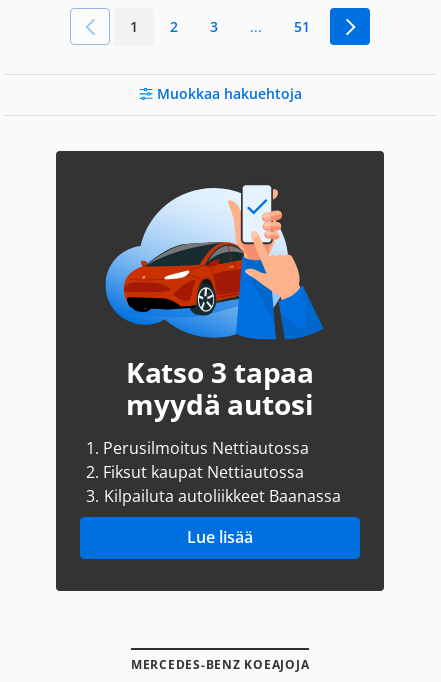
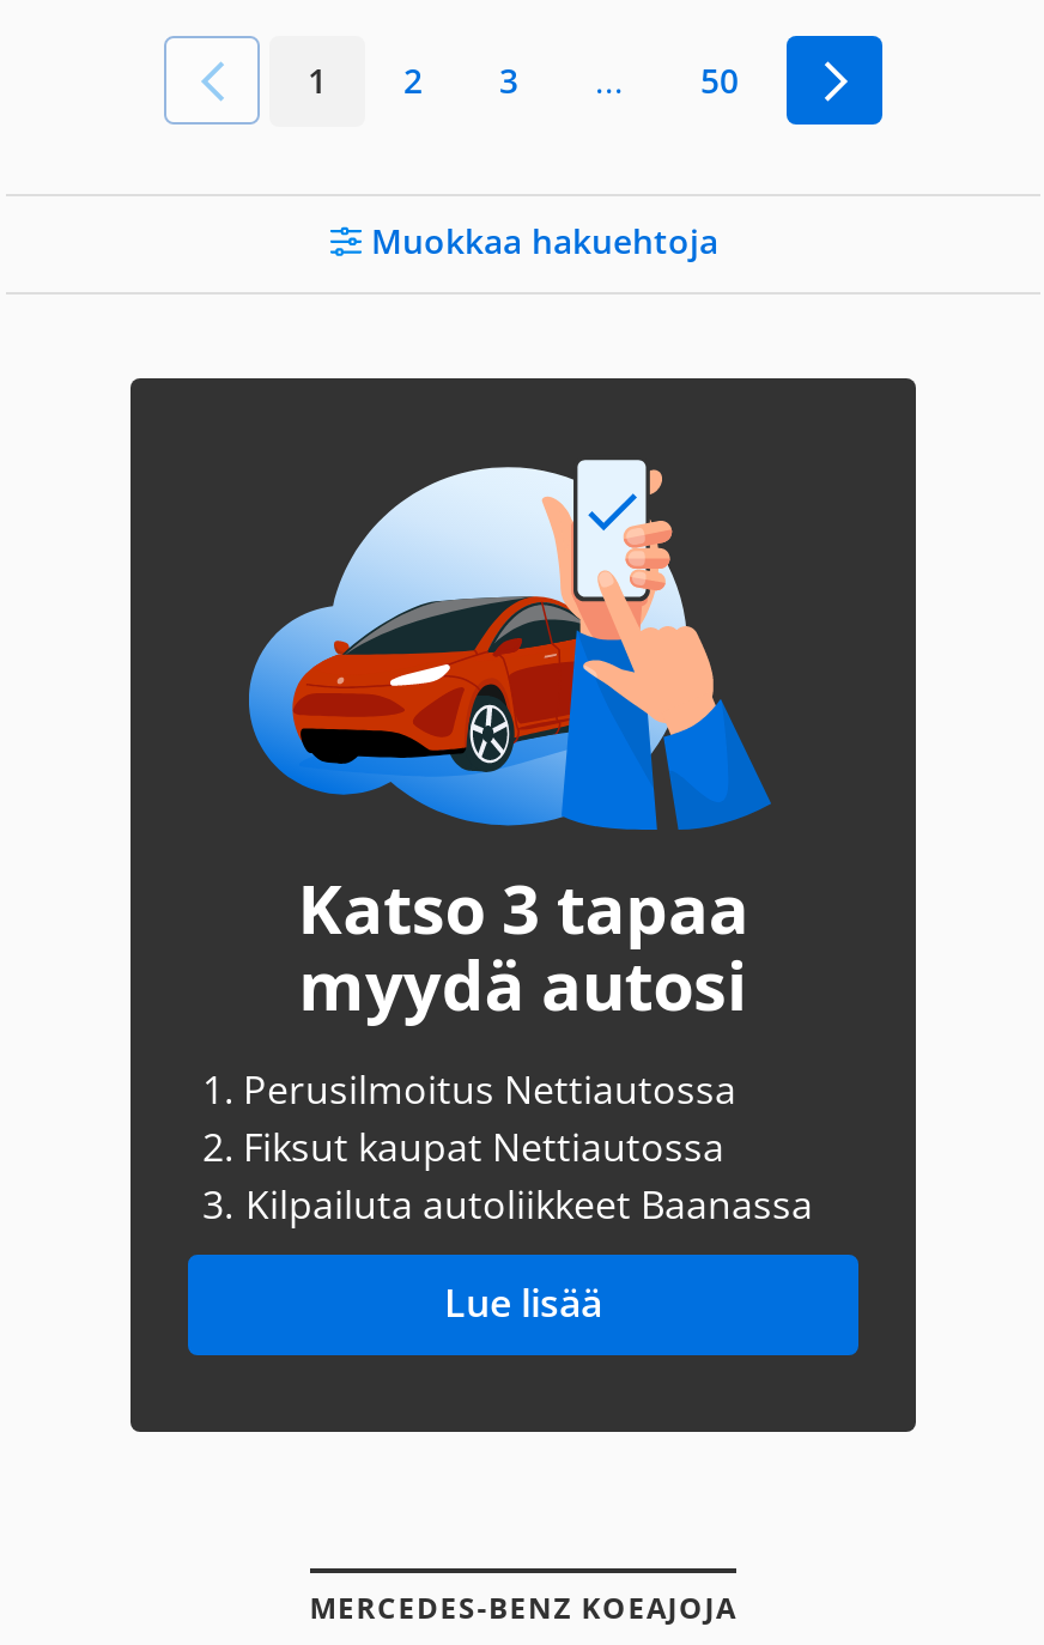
[294,17,310,36] 51 -> [700,57,739,103] 50

